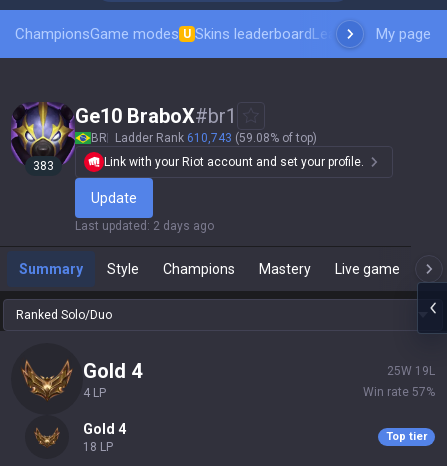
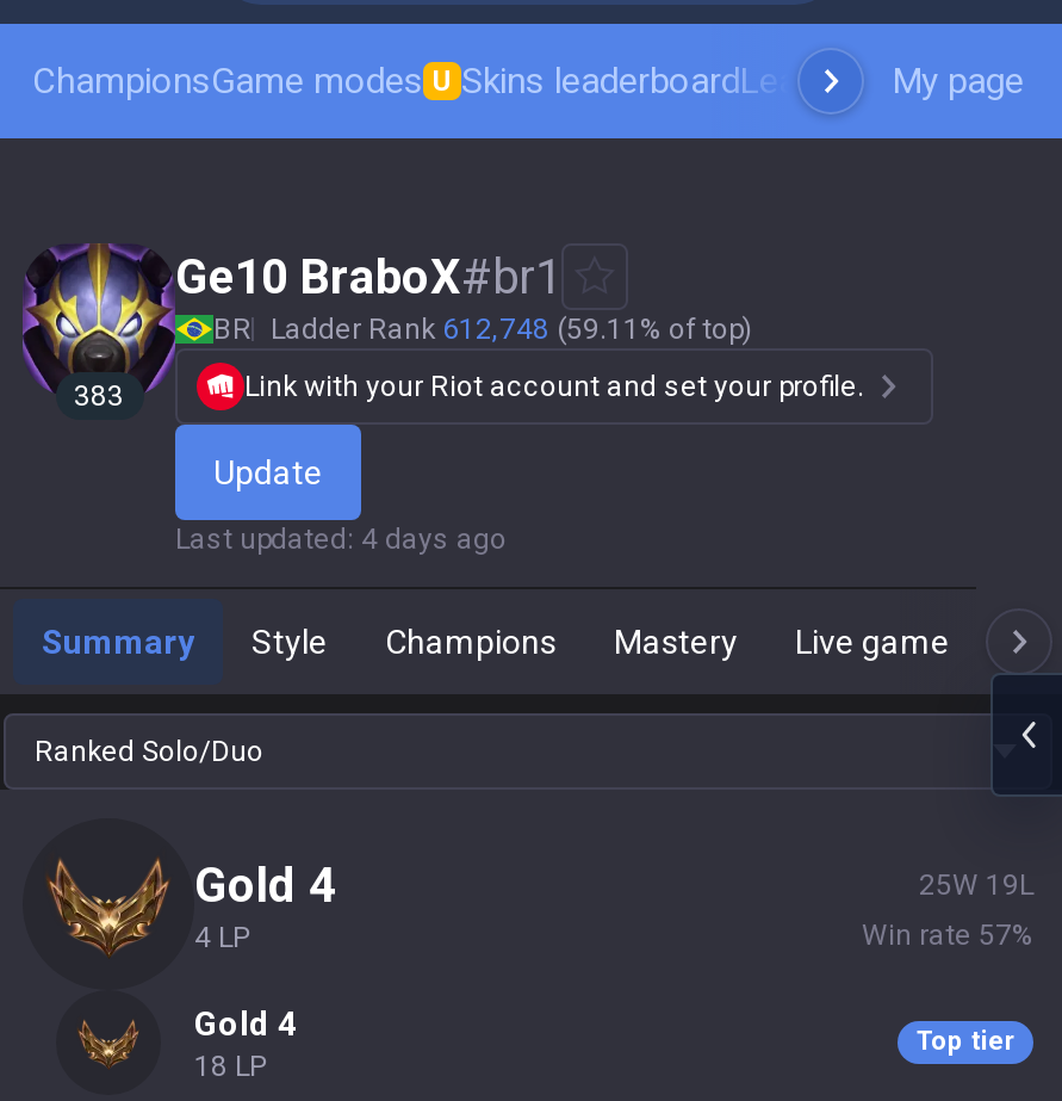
[91,131,317,145] BR Ladder Rank 610,743 (59.08% of top) -> [213,313,752,346] BR Ladder Rank 612,748 (59.11% of top)
[75,219,214,233] Last updated: 2 days ago -> [175,522,507,556] Last updated: 4 days ago

